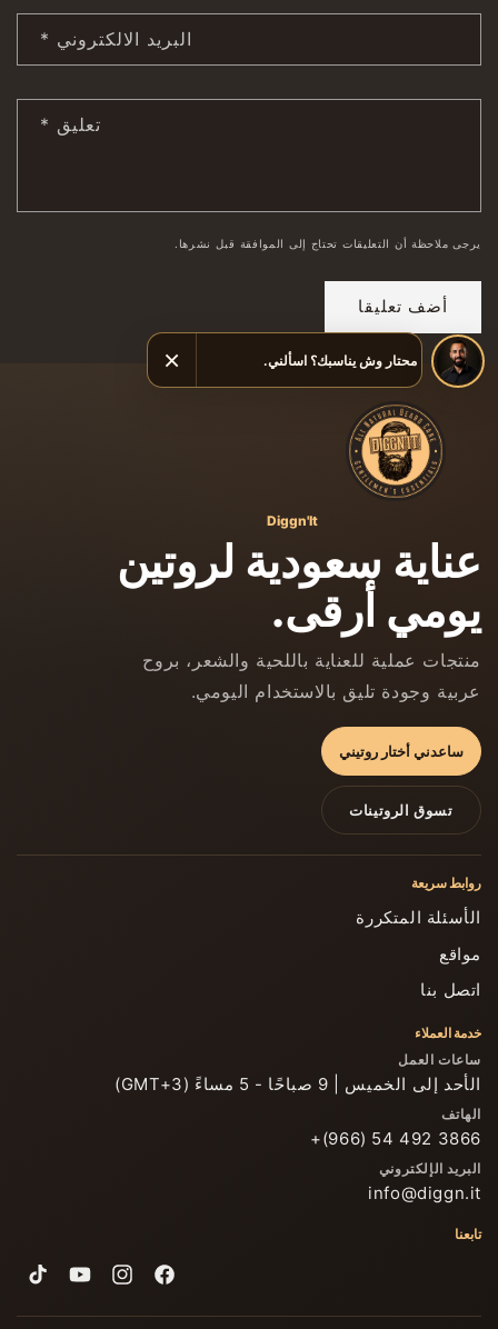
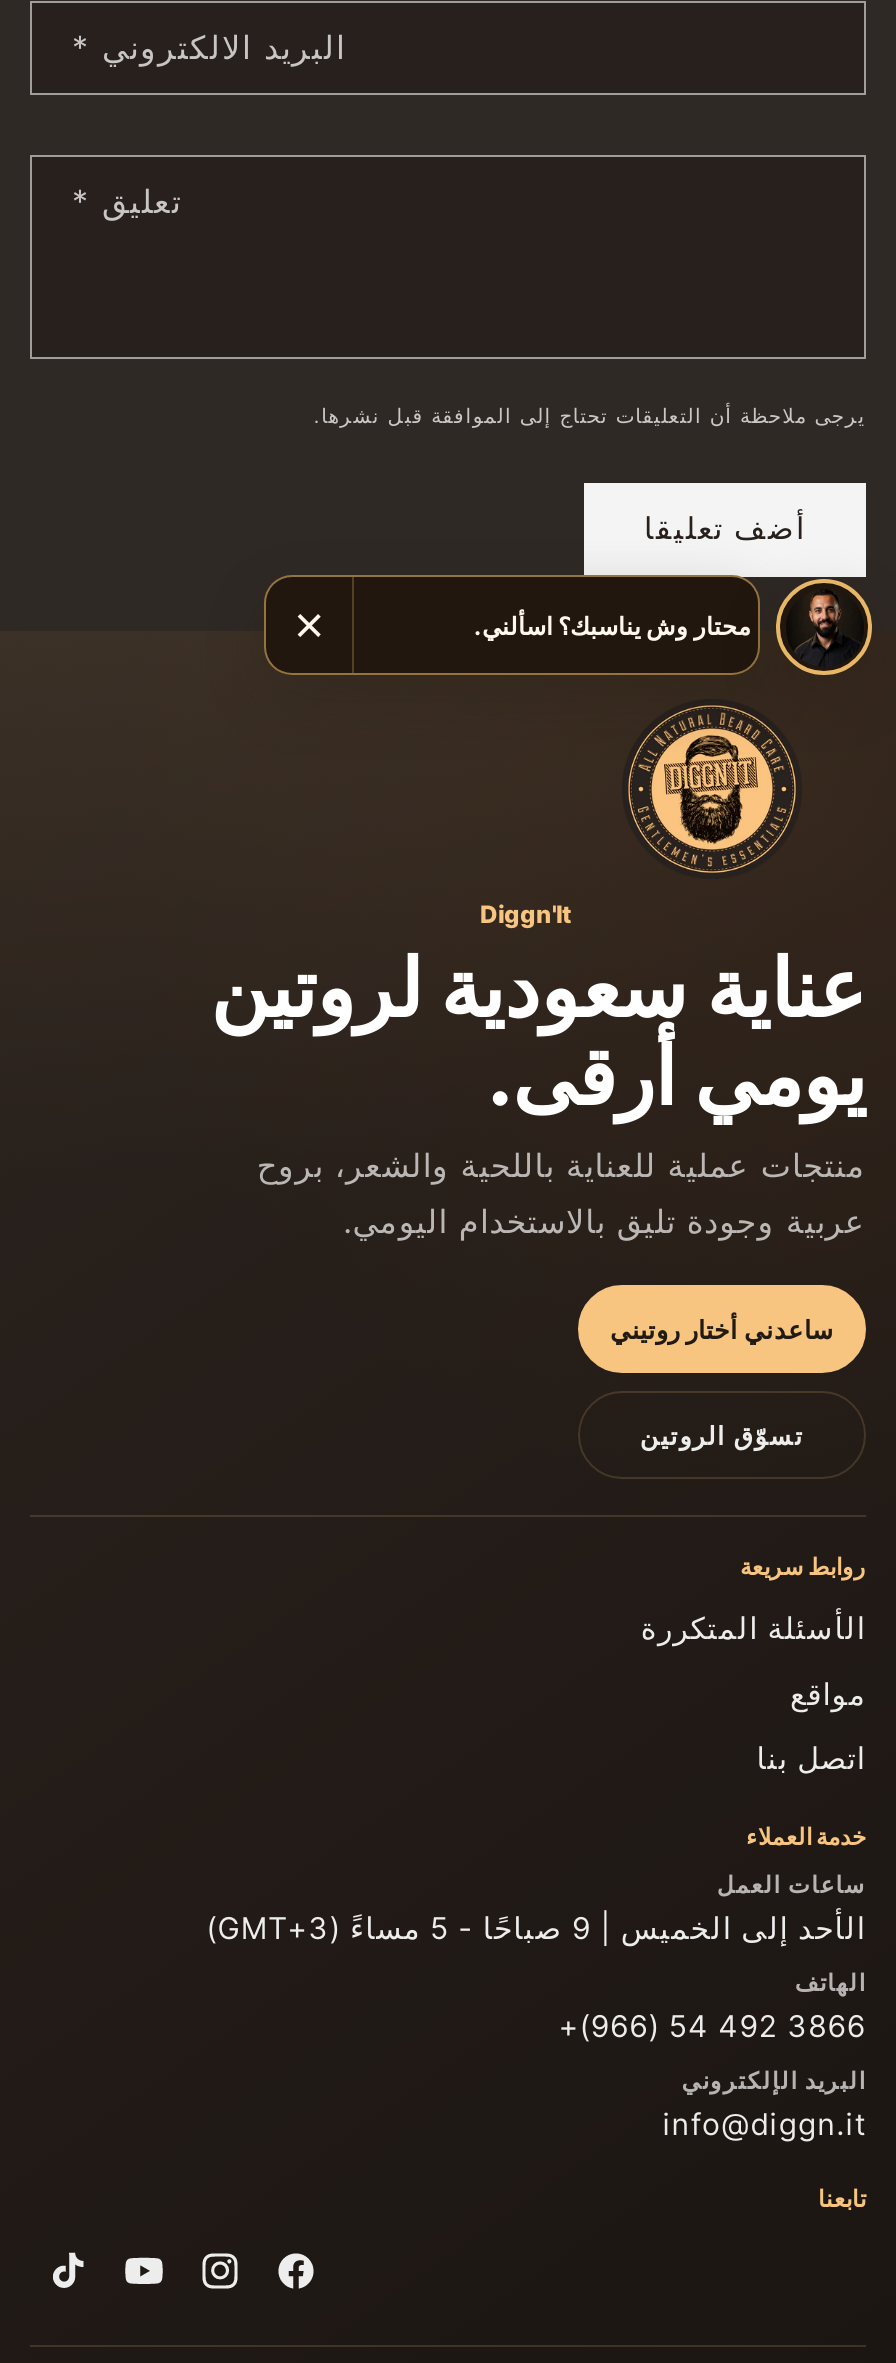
[349,802,453,818] تسوق الروتينات -> [640,1420,804,1450] تسوّق الروتين

